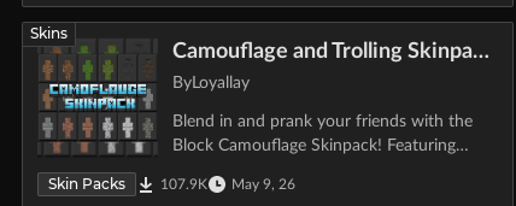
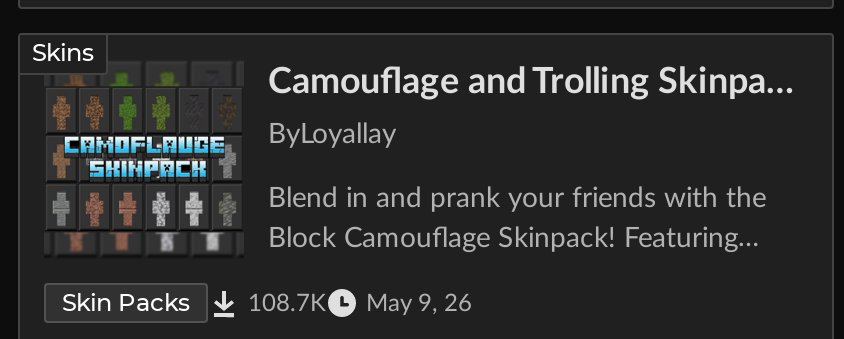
[160,177,295,191] 107.9K May 9, 26 -> [248,290,472,314] 108.7K May 9, 26

